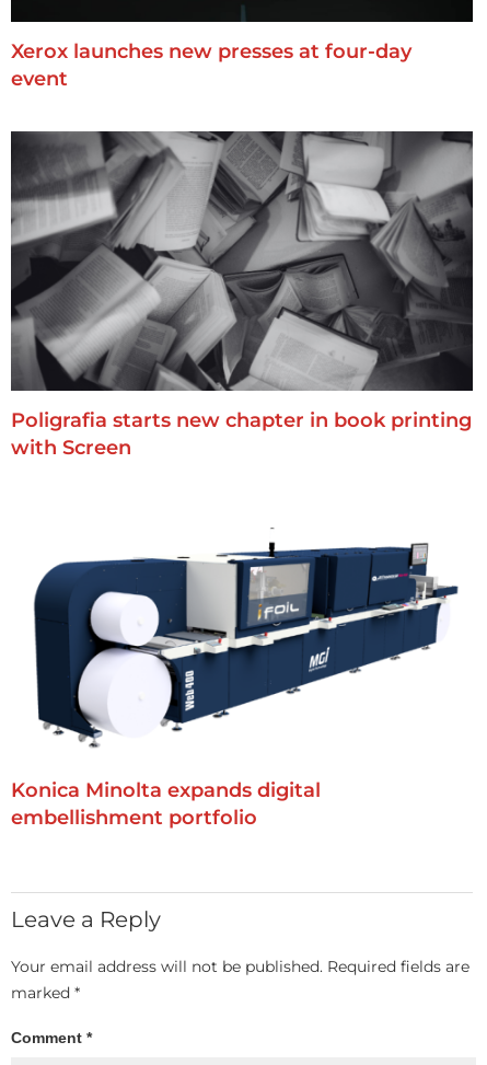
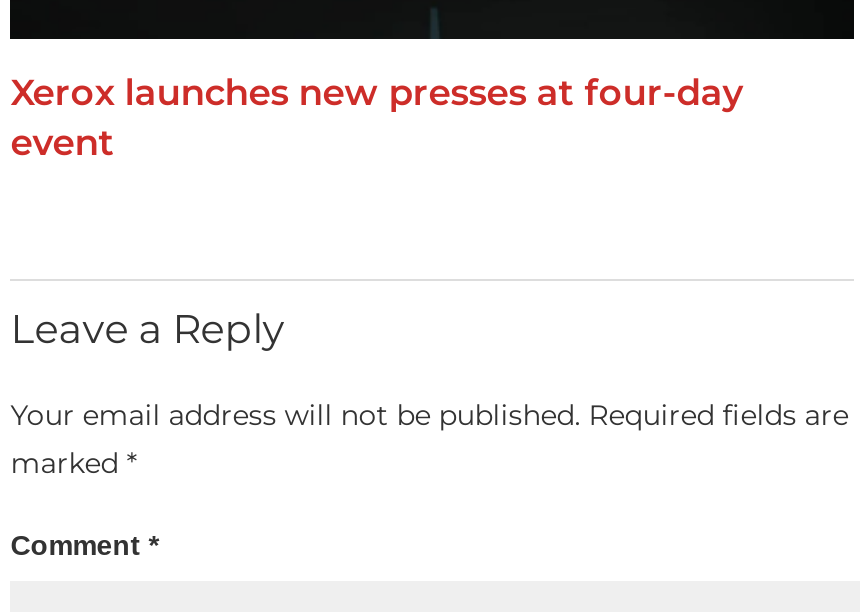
[10,130,474,460] [image] | Poligrafia starts new chapter in book printing | with Screen -> none
[11,542,459,830] [image] | Konica Minolta expands digital | embellishment portfolio -> none

